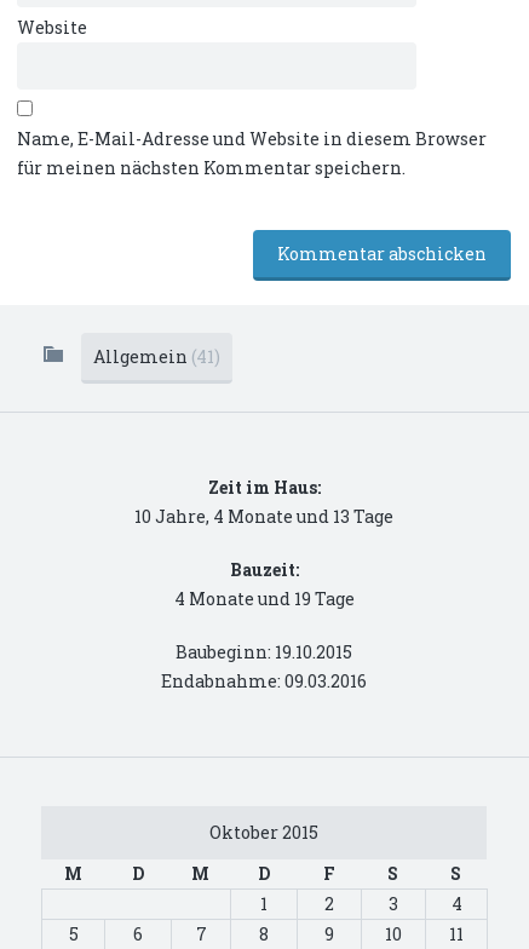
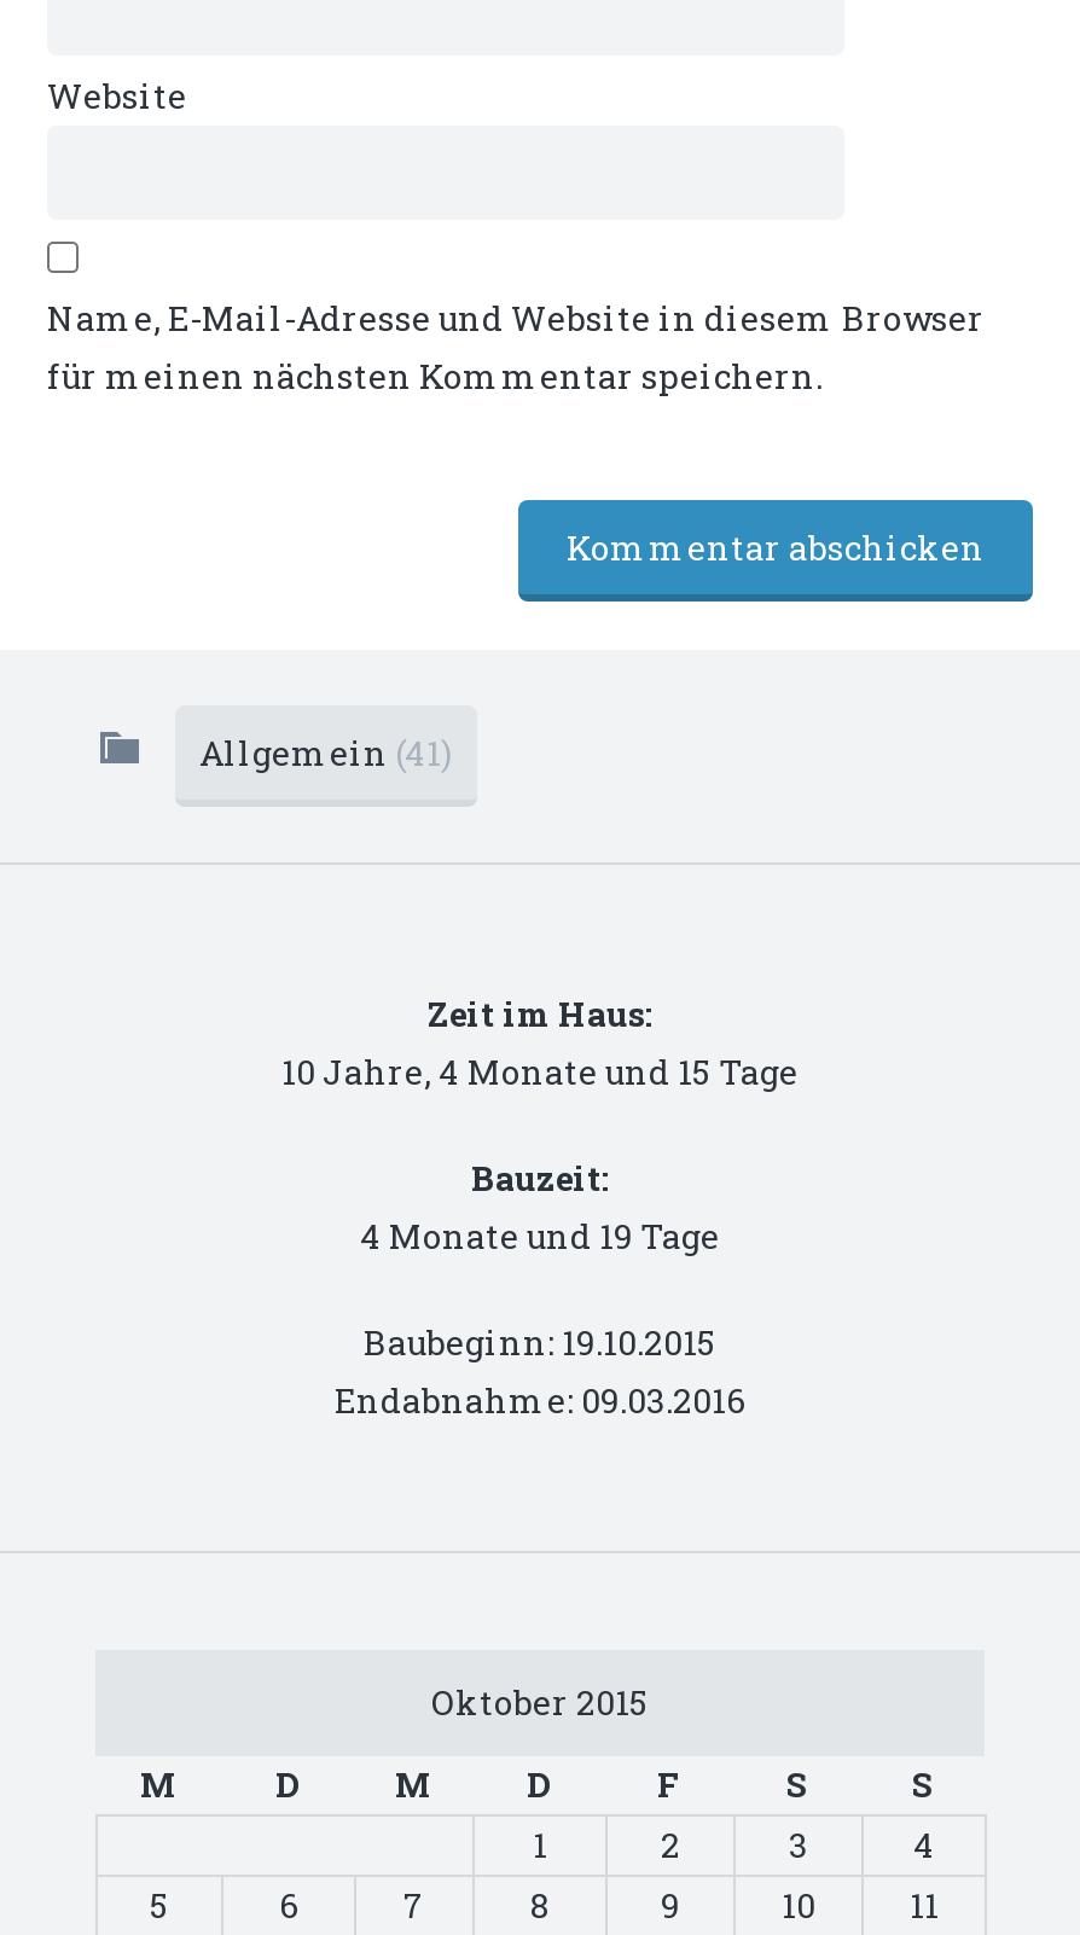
[134,505,393,528] 10 Jahre, 4 Monate und 13 Tage -> [281,1048,799,1094] 10 Jahre, 4 Monate und 15 Tage

